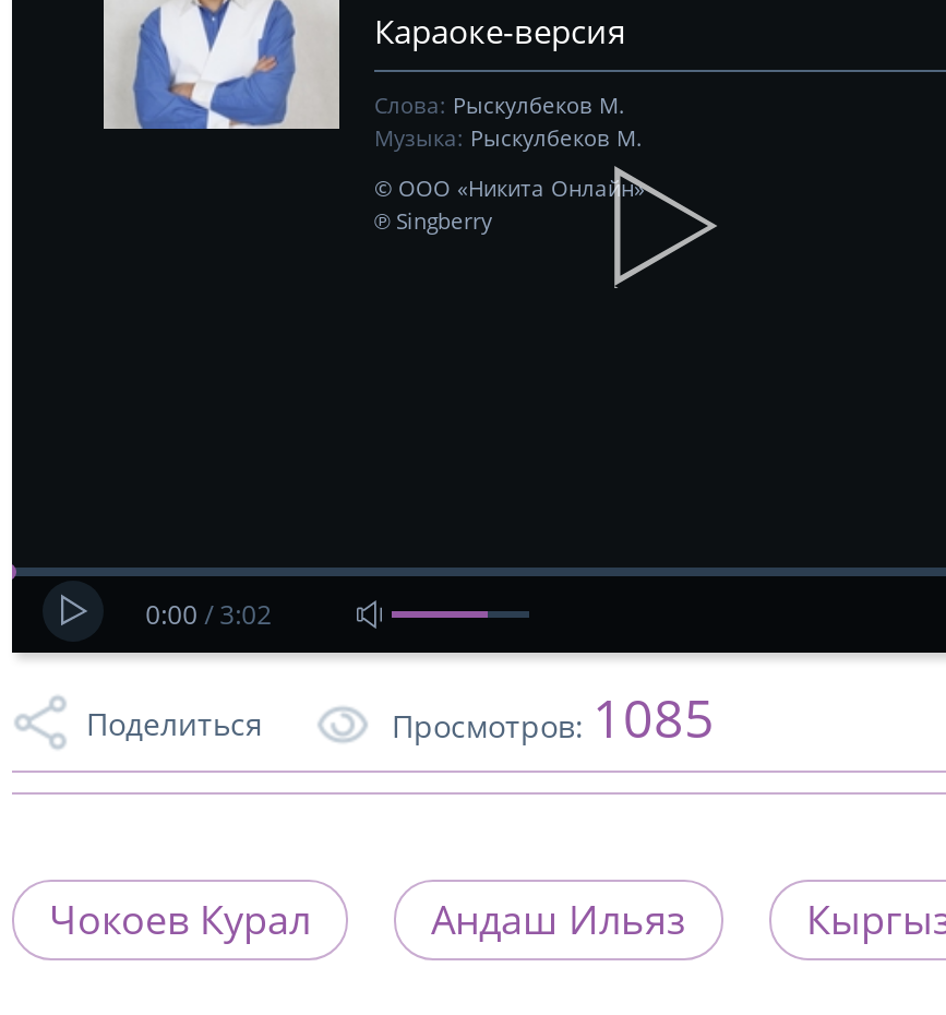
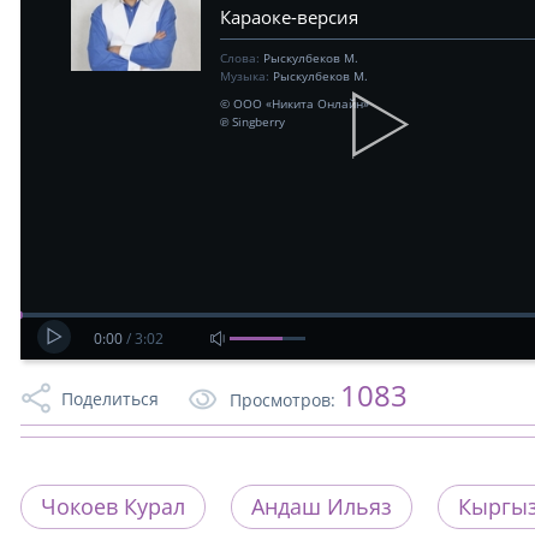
[392,681,715,753] Просмотров: 1085 -> [230,375,408,415] Просмотров: 1083

